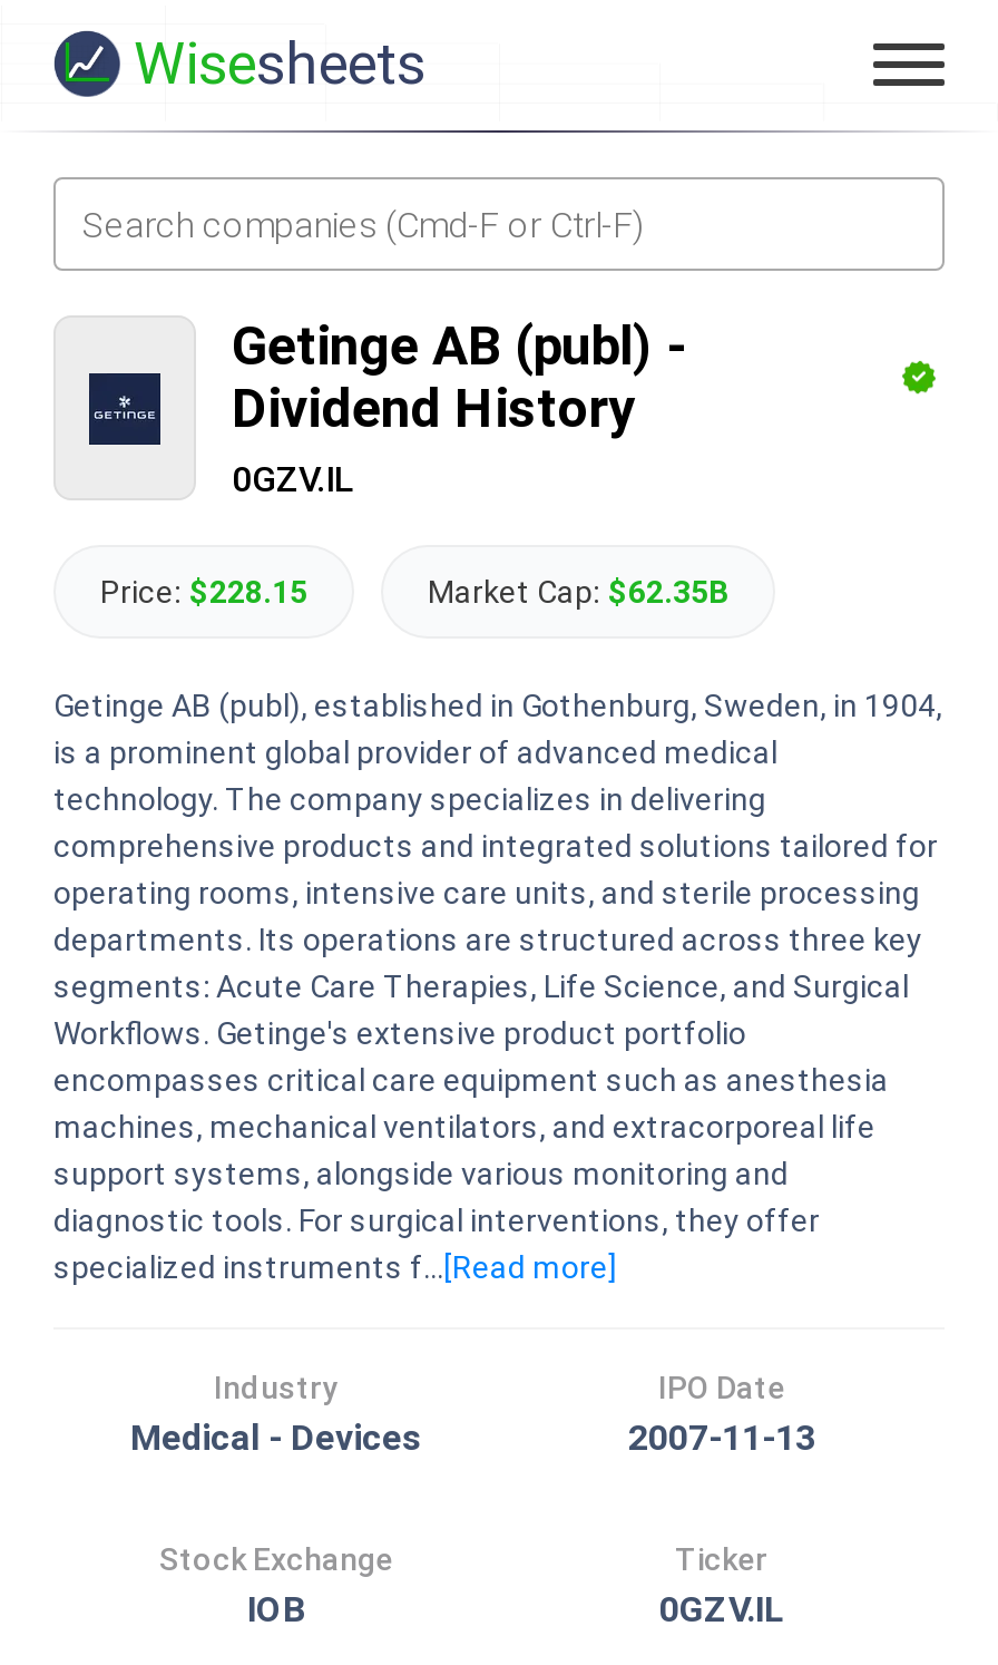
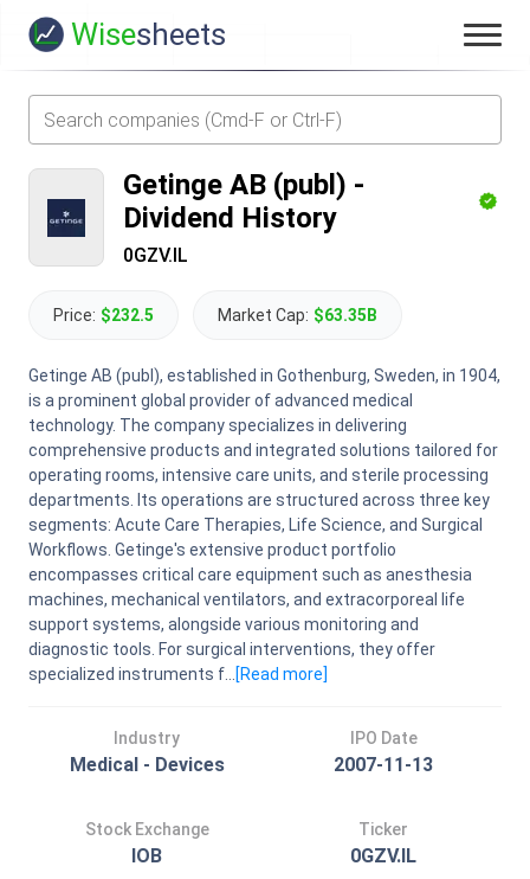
[100,574,307,610] Price: $228.15 -> [53,306,154,325] Price: $232.5
[428,574,728,610] Market Cap: $62.35B -> [218,306,377,325] Market Cap: $63.35B

